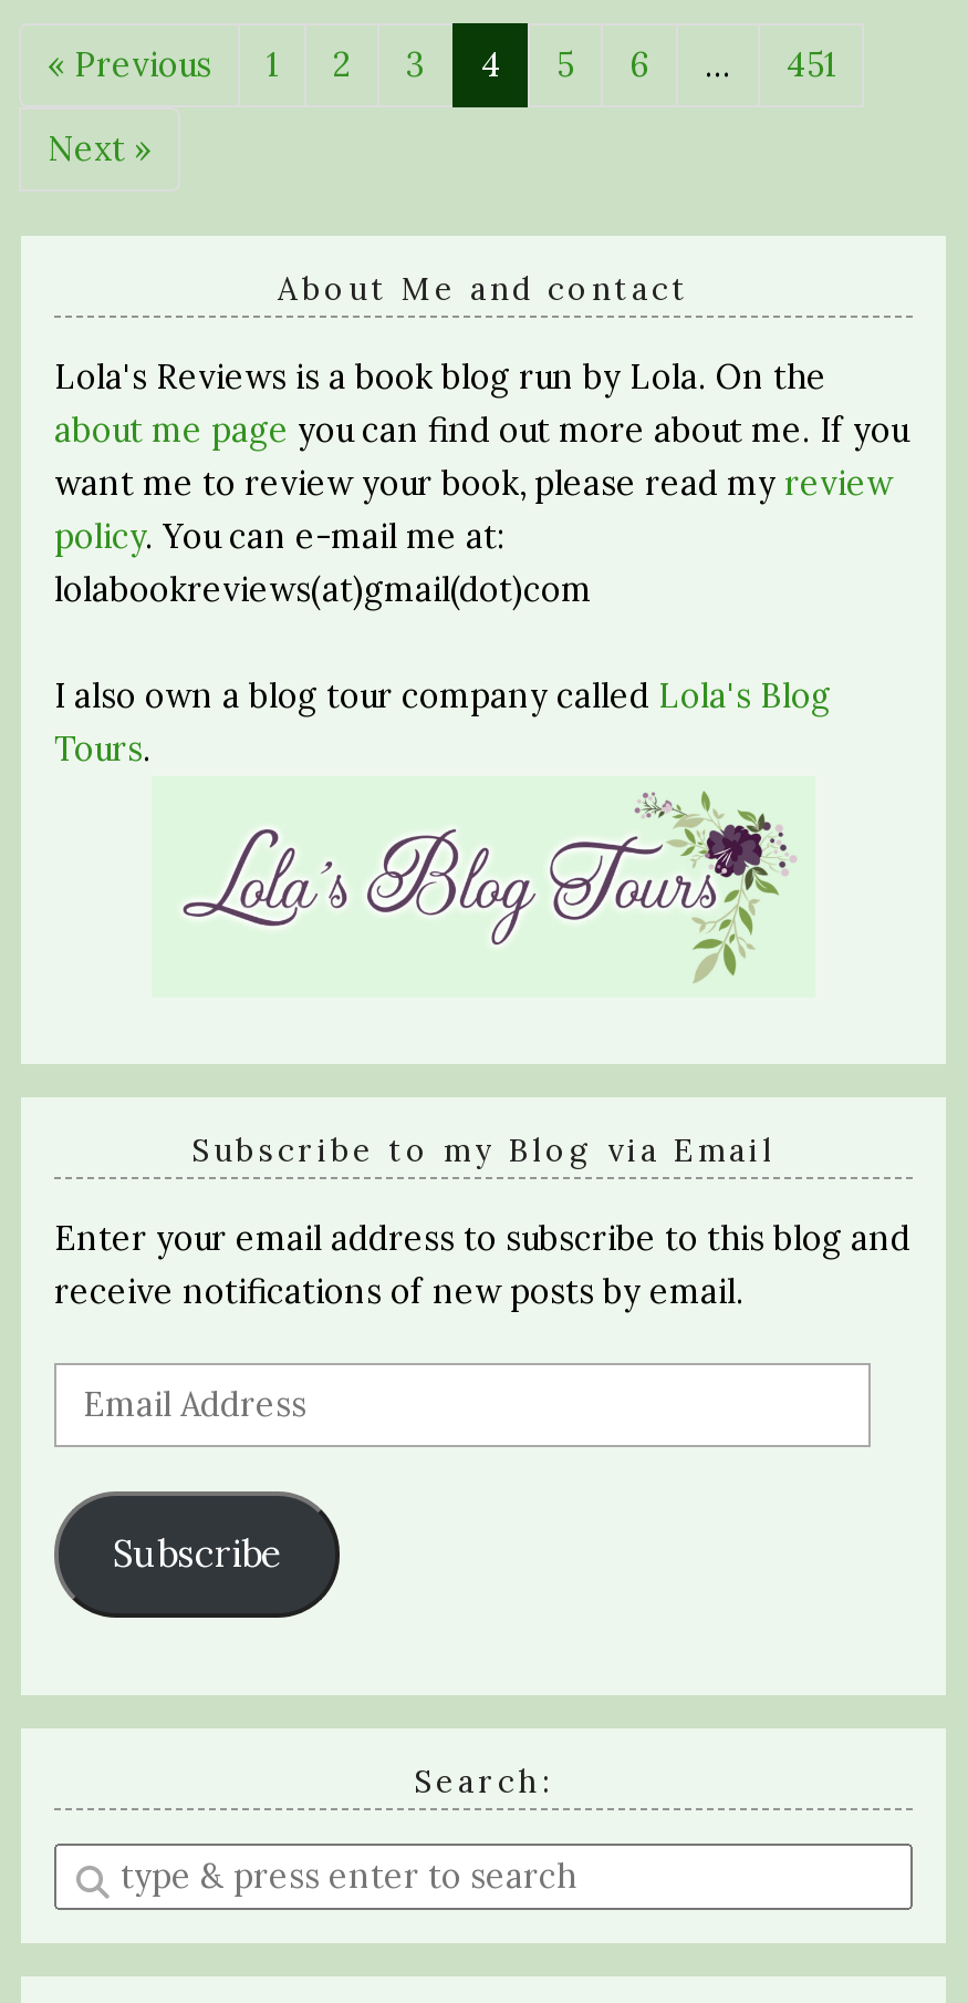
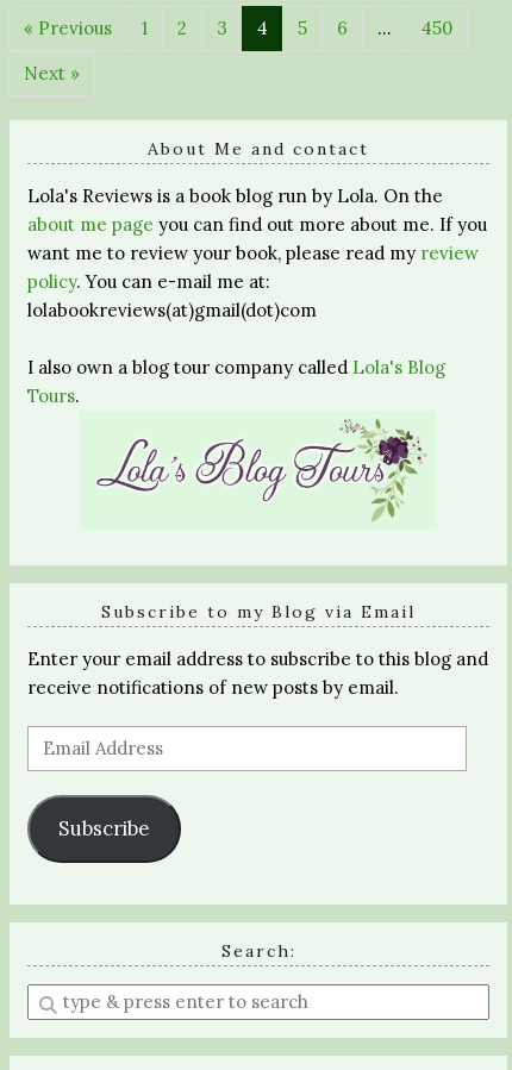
[787,43,835,85] 451 -> [422,17,452,39] 450

